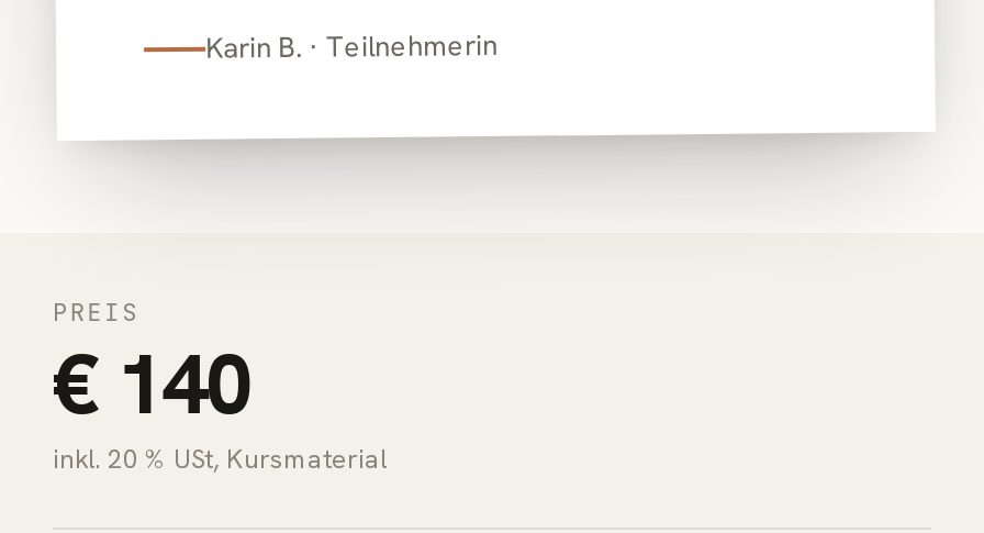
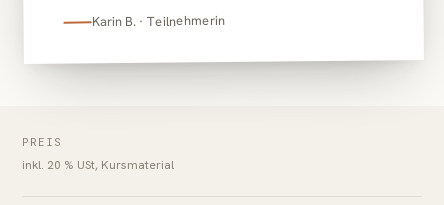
[53,330,251,440] € 140 -> none

